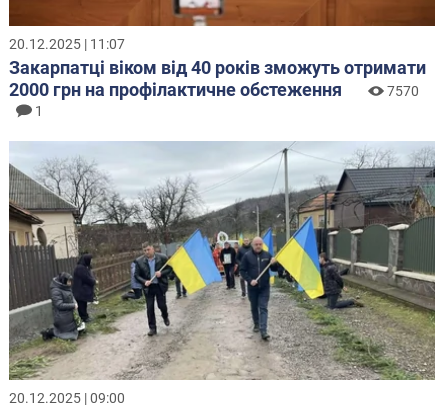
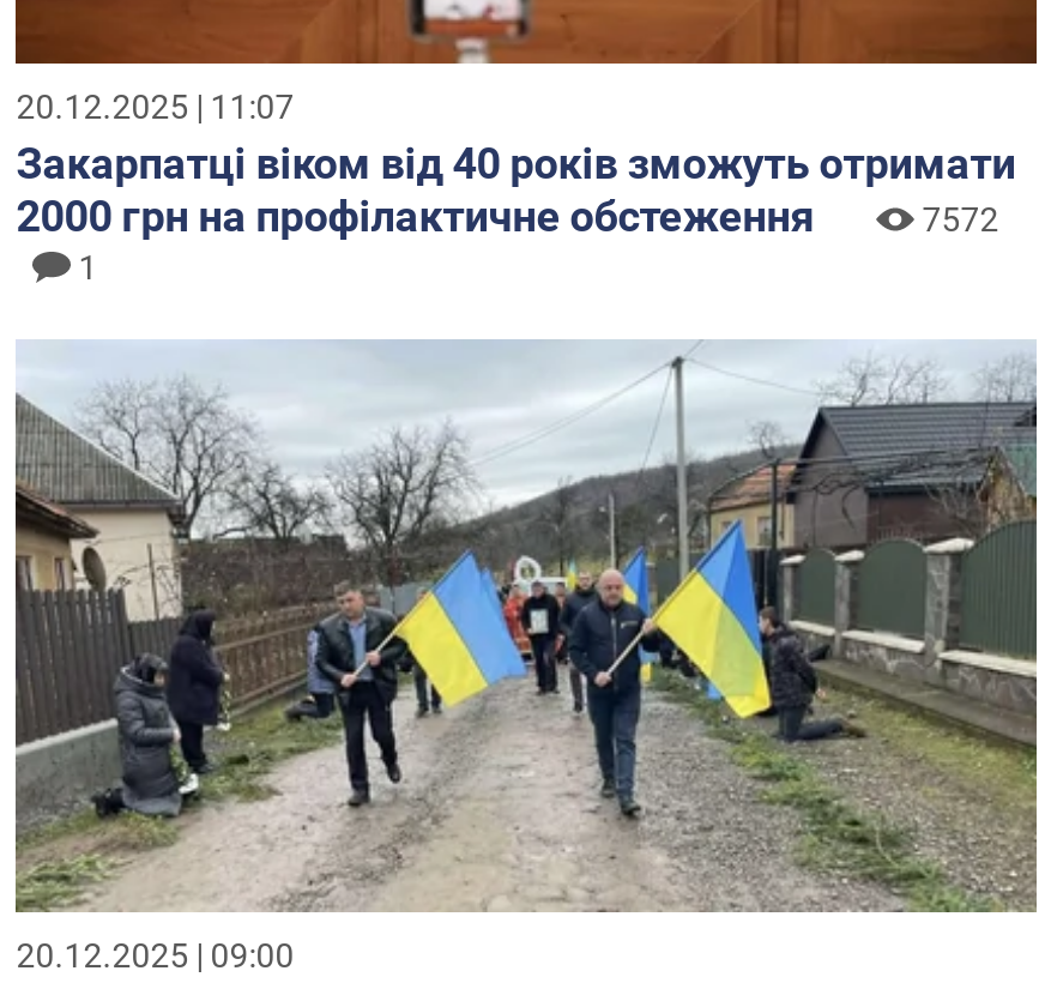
[387,83,419,99] 7570 -> [922,200,999,238] 7572

